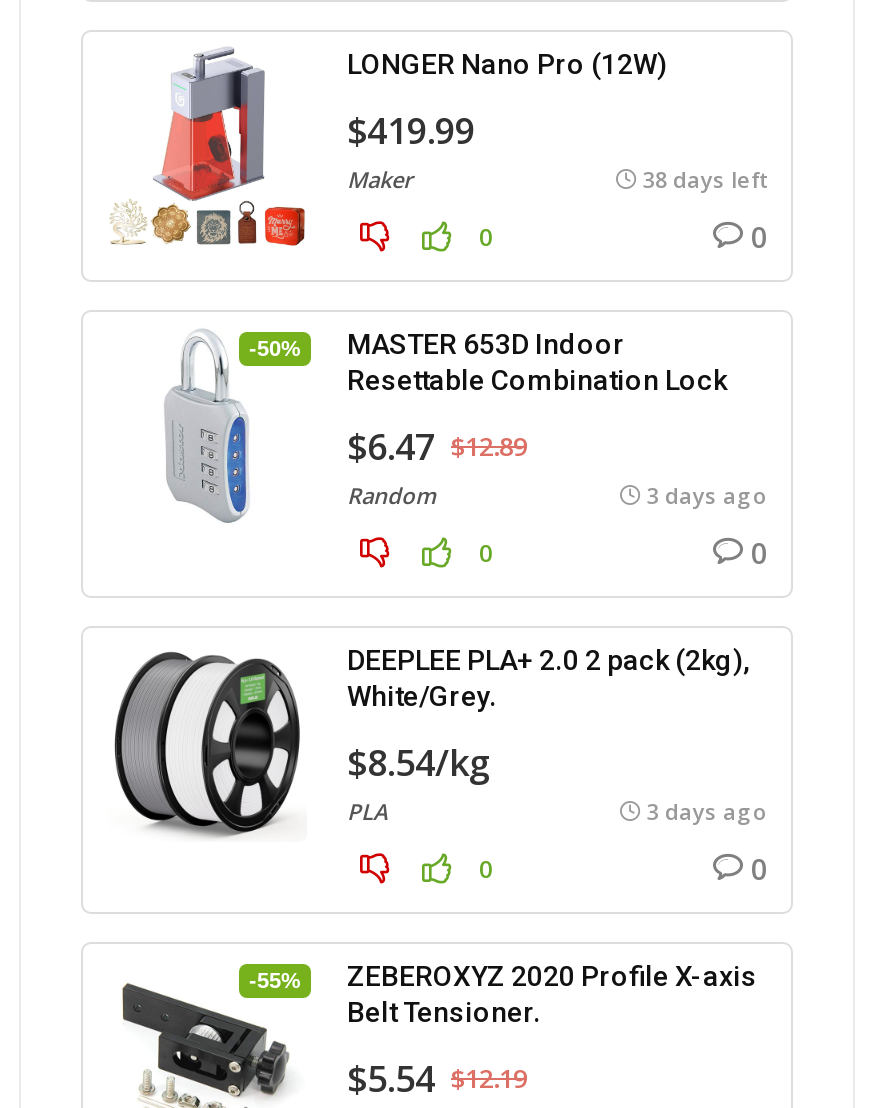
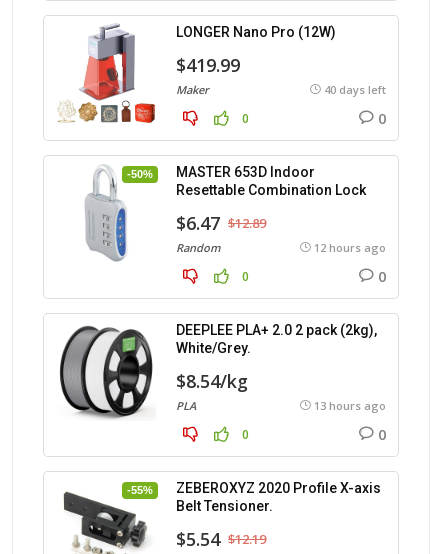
[643,164,767,194] 38 days left -> [324,82,386,97] 40 days left
[647,480,767,510] 3 days ago -> [314,240,386,255] 12 hours ago
[647,796,767,826] 3 days ago -> [314,398,386,413] 13 hours ago

